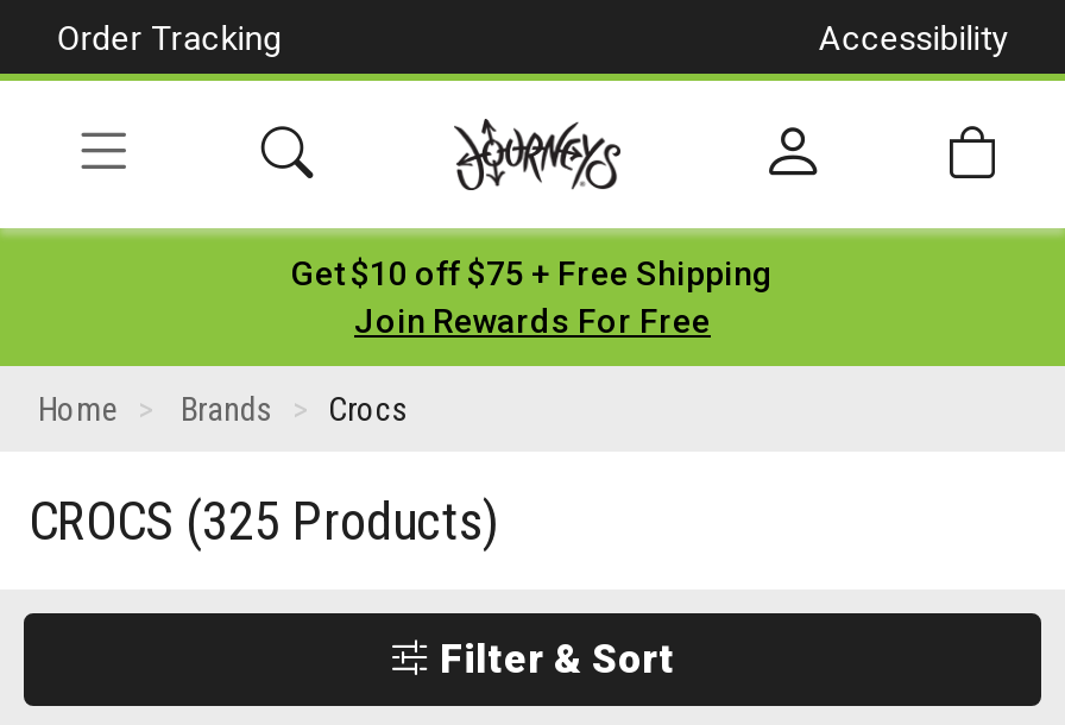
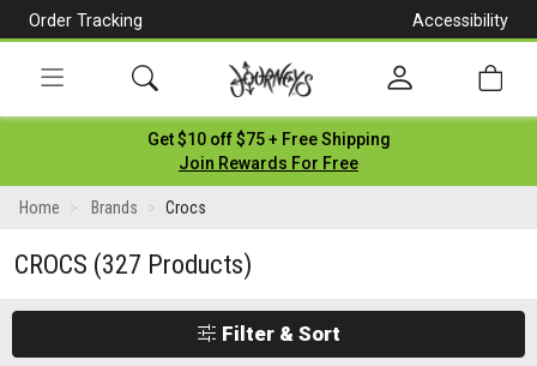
[29,490,499,551] CROCS (325 Products) -> [14,248,252,280] CROCS (327 Products)

